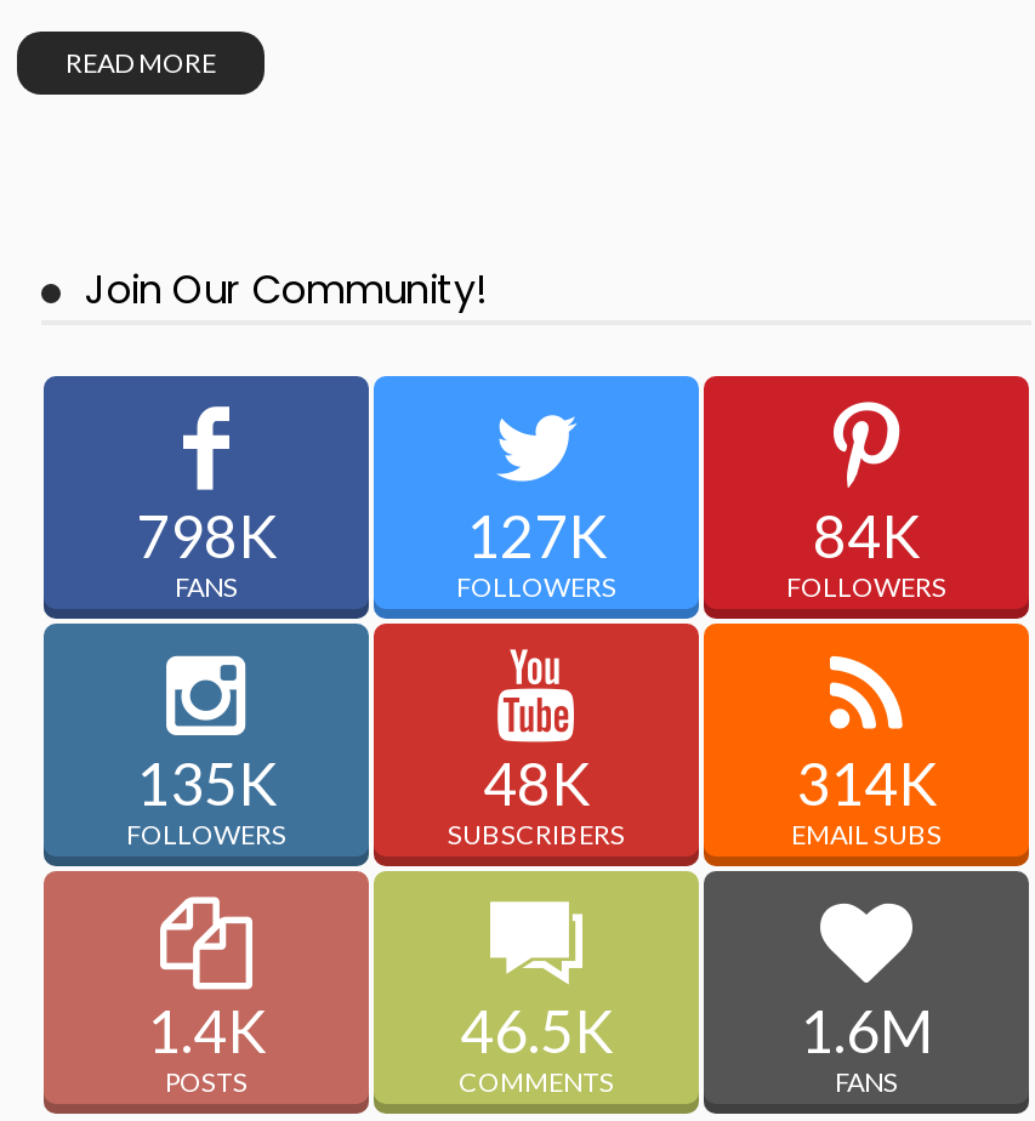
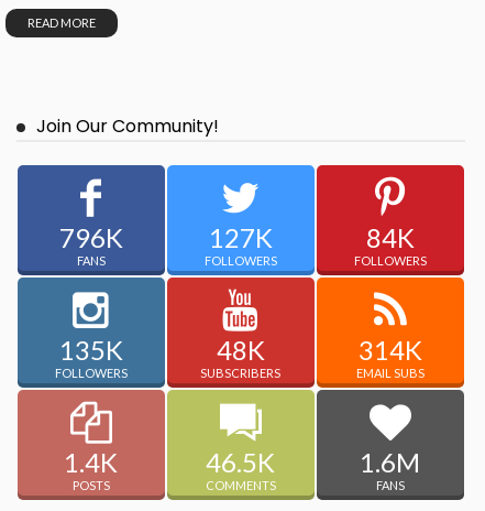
[136,499,277,569] 798K -> [59,221,123,253] 796K

